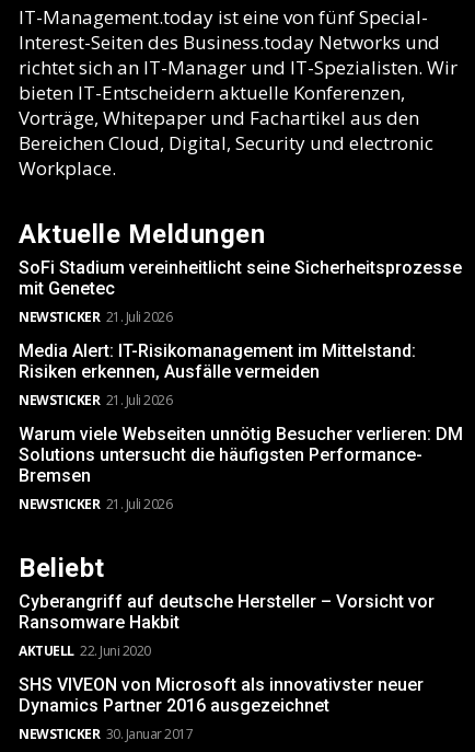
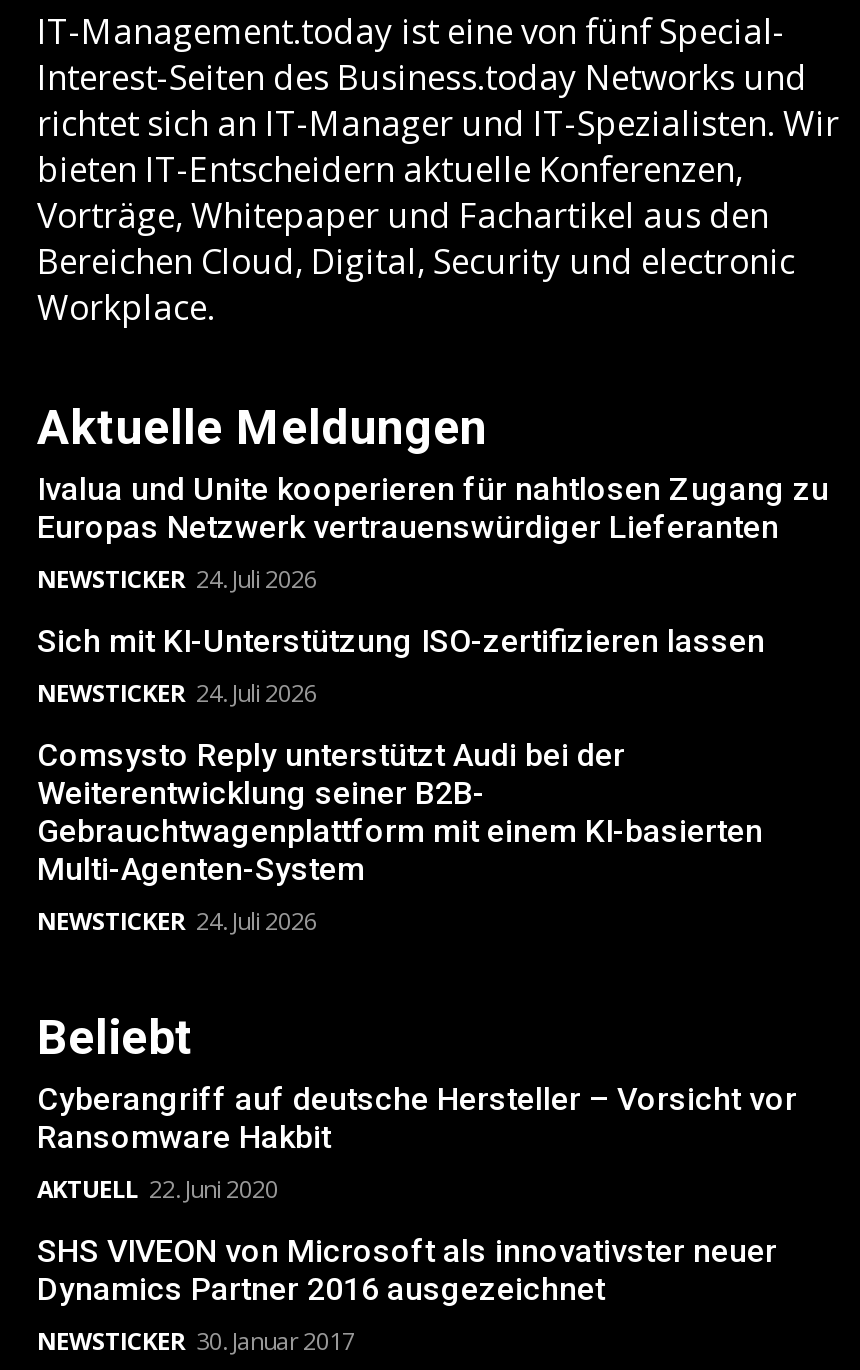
[19,258,462,327] SoFi Stadium vereinheitlicht seine Sicherheitsprozesse | mit Genetec | NEWSTICKER 21. Juli 2026 -> [37,471,829,597] Ivalua und Unite kooperieren für nahtlosen Zugang zu | Europas Netzwerk vertrauenswürdiger Lieferanten | NEWSTICKER 24. Juli 2026
[19,341,416,410] Media Alert: IT-Risikomanagement im Mittelstand: | Risiken erkennen, Ausfälle vermeiden | NEWSTICKER 21. Juli 2026 -> [37,623,765,711] Sich mit KI-Unterstützung ISO-zertifizieren lassen | NEWSTICKER 24. Juli 2026
[19,424,463,514] Warum viele Webseiten unnötig Besucher verlieren: DM | Solutions untersucht die häufigsten Performance- | Bremsen | NEWSTICKER 21. Juli 2026 -> [37,737,763,939] Comsysto Reply unterstützt Audi bei der | Weiterentwicklung seiner B2B- | Gebrauchtwagenplattform mit einem KI-basierten | Multi-Agenten-System | NEWSTICKER 24. Juli 2026

